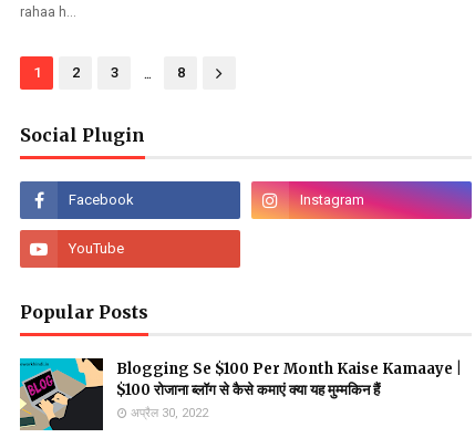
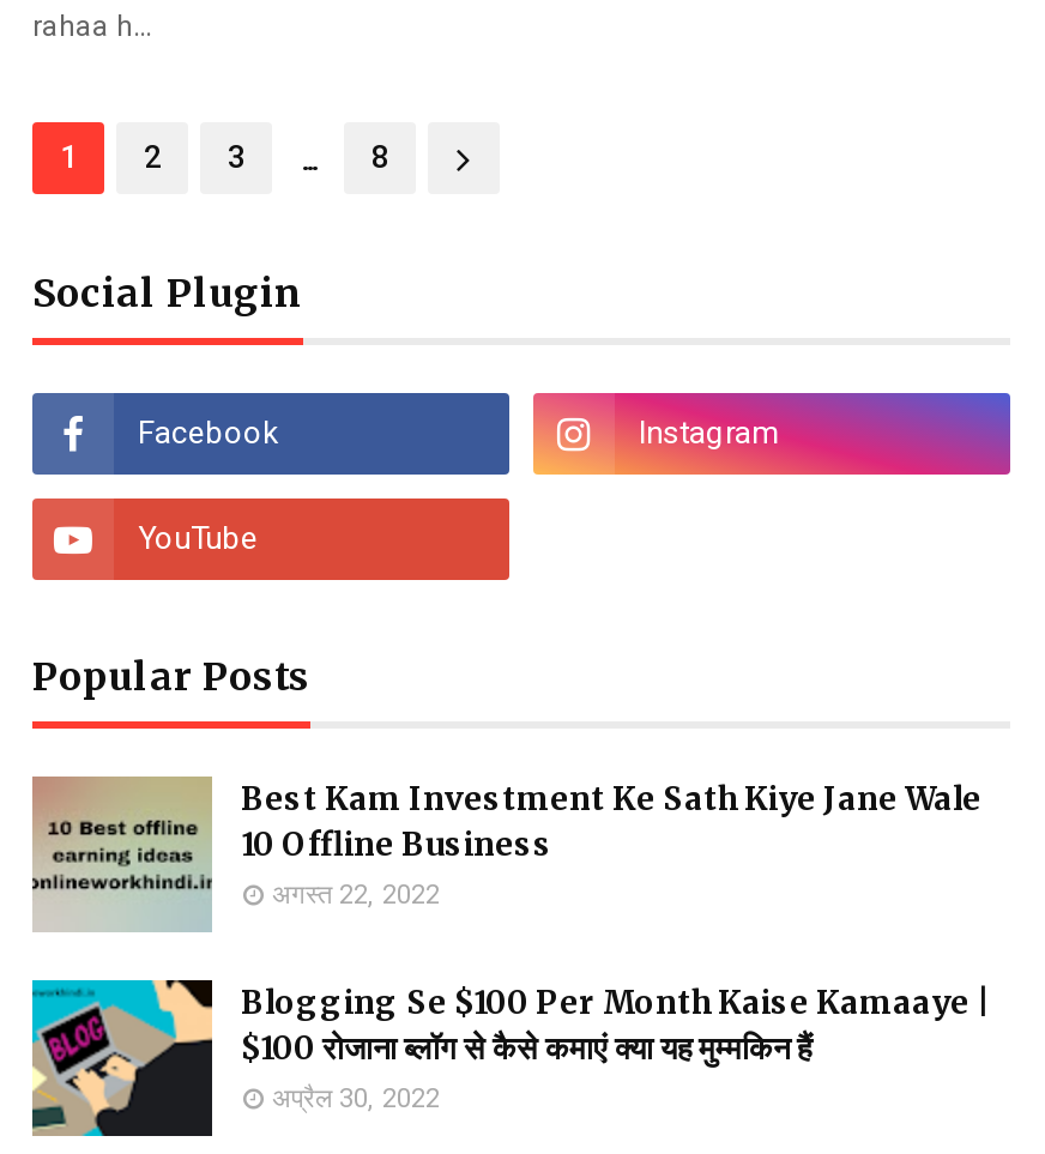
none -> [30,774,981,932] [image] | Best Kam Investment Ke Sath Kiye Jane Wale | 10 Offline Business | अगस्त 22, 2022

